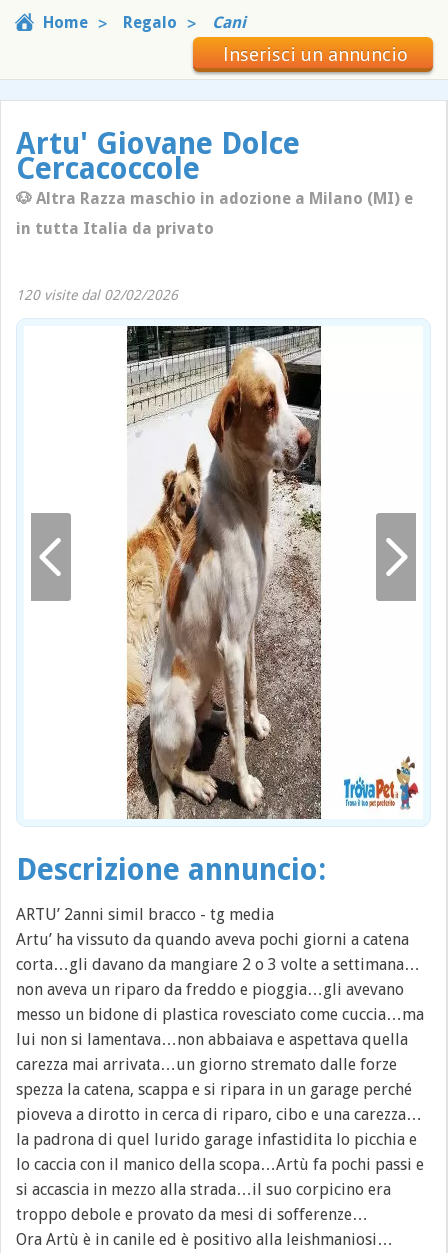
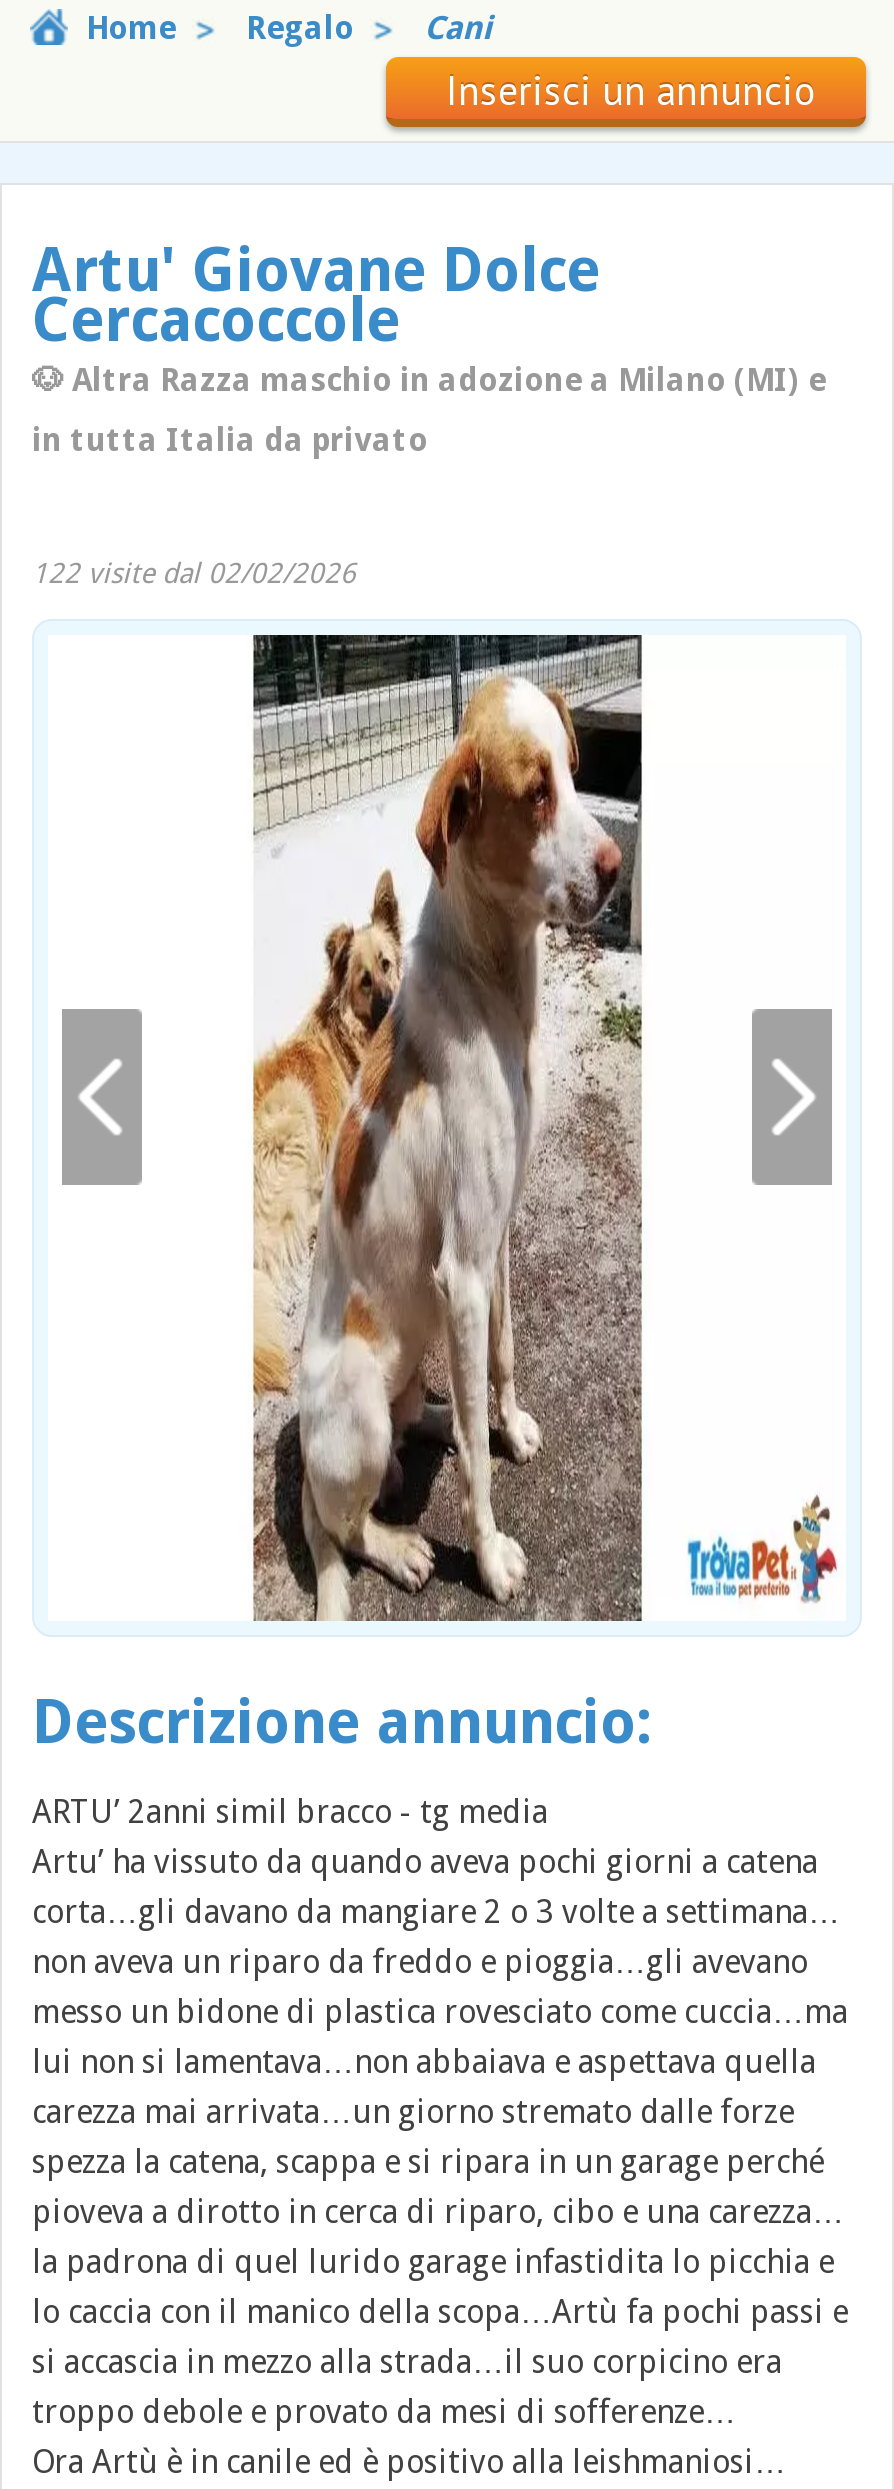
[16,287,178,303] 120 visite dal 02/02/2026 -> [32,557,356,589] 122 visite dal 02/02/2026

